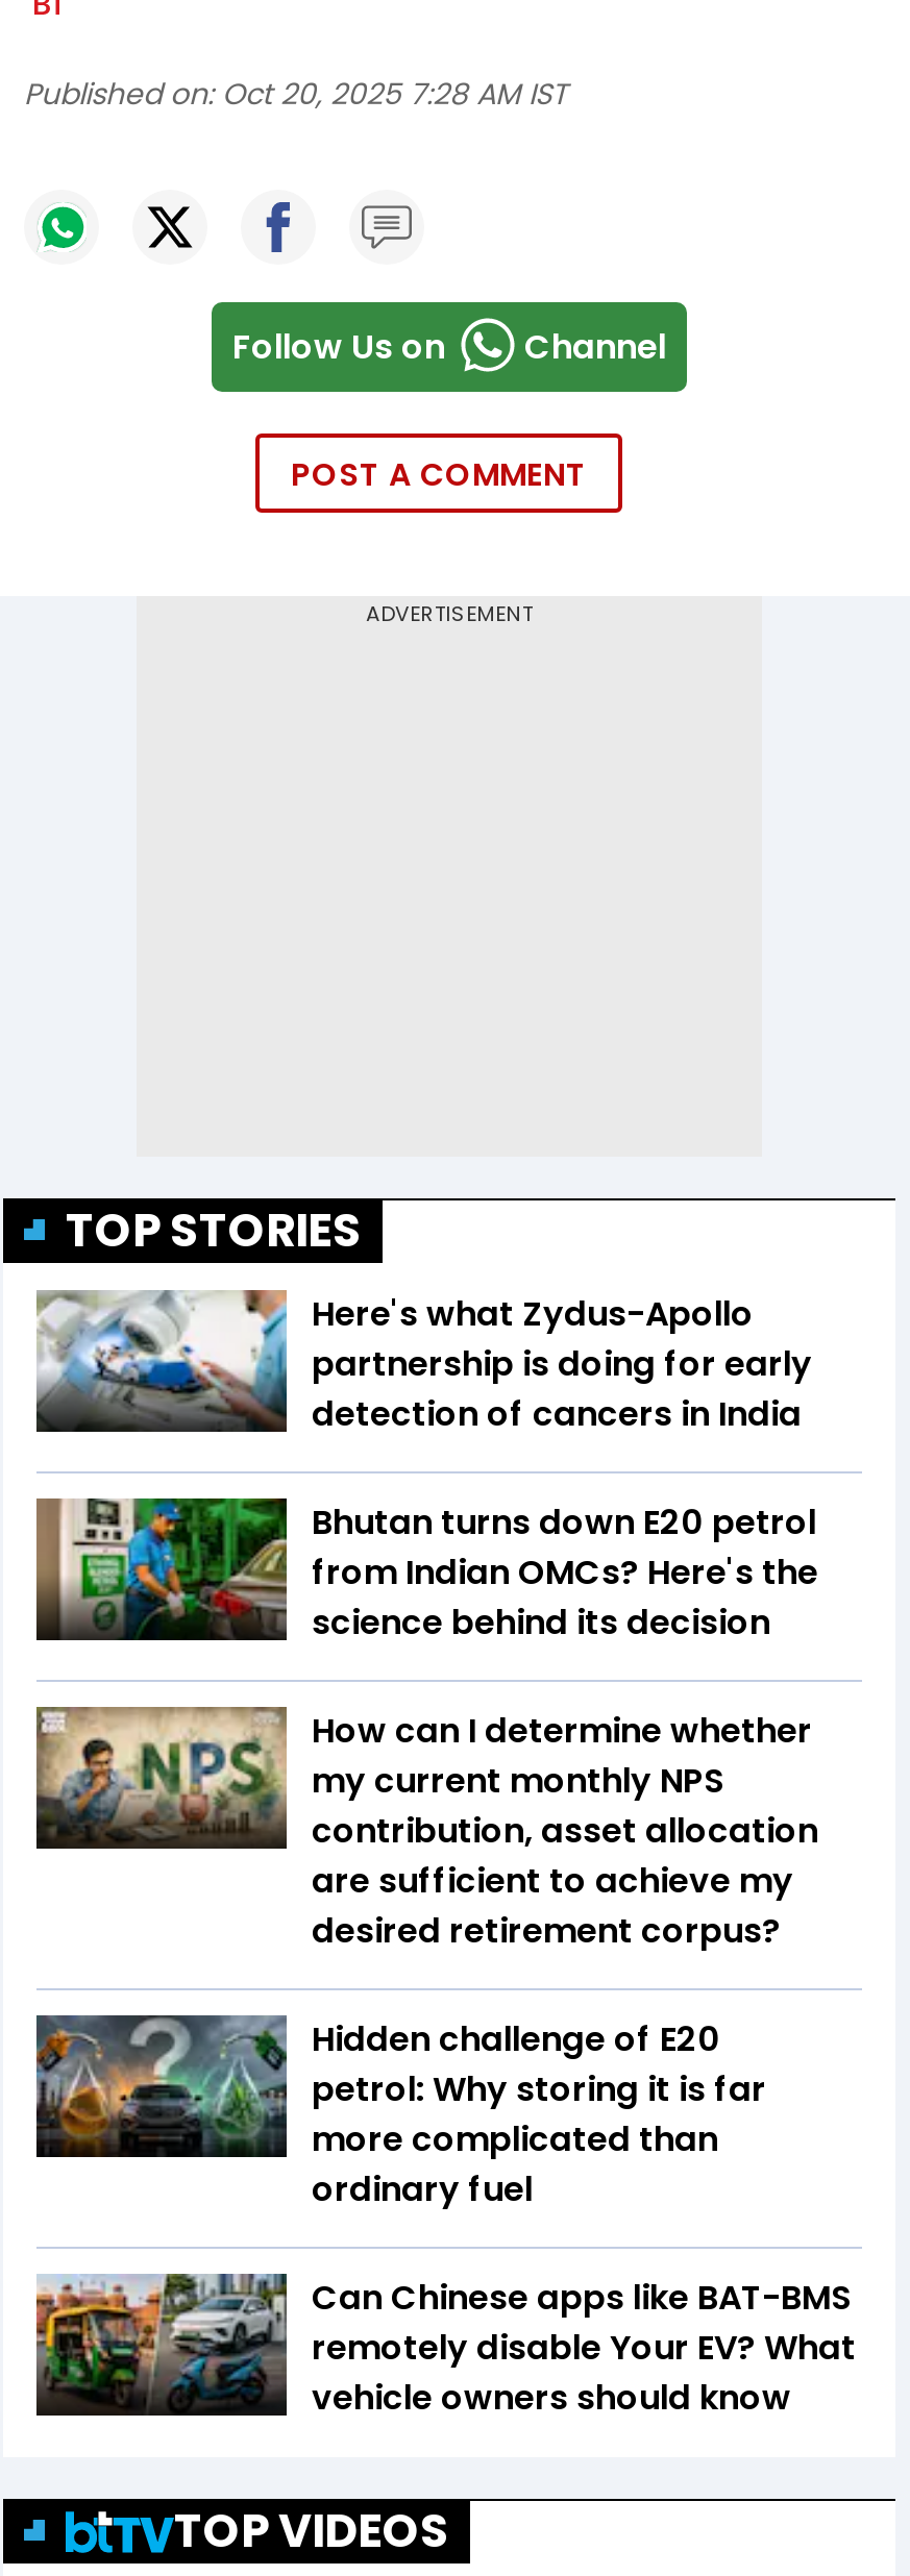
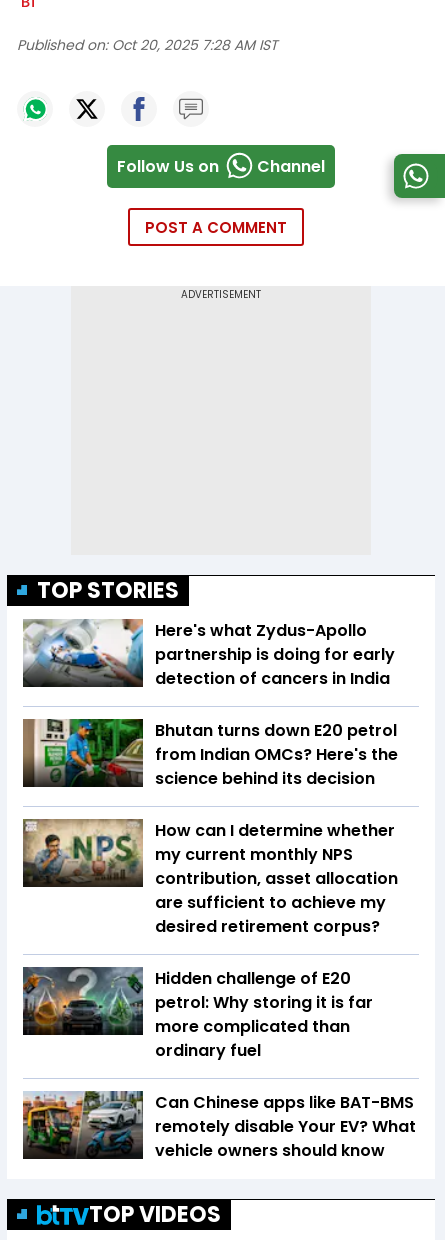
none -> [390,153,442,201] [image]

